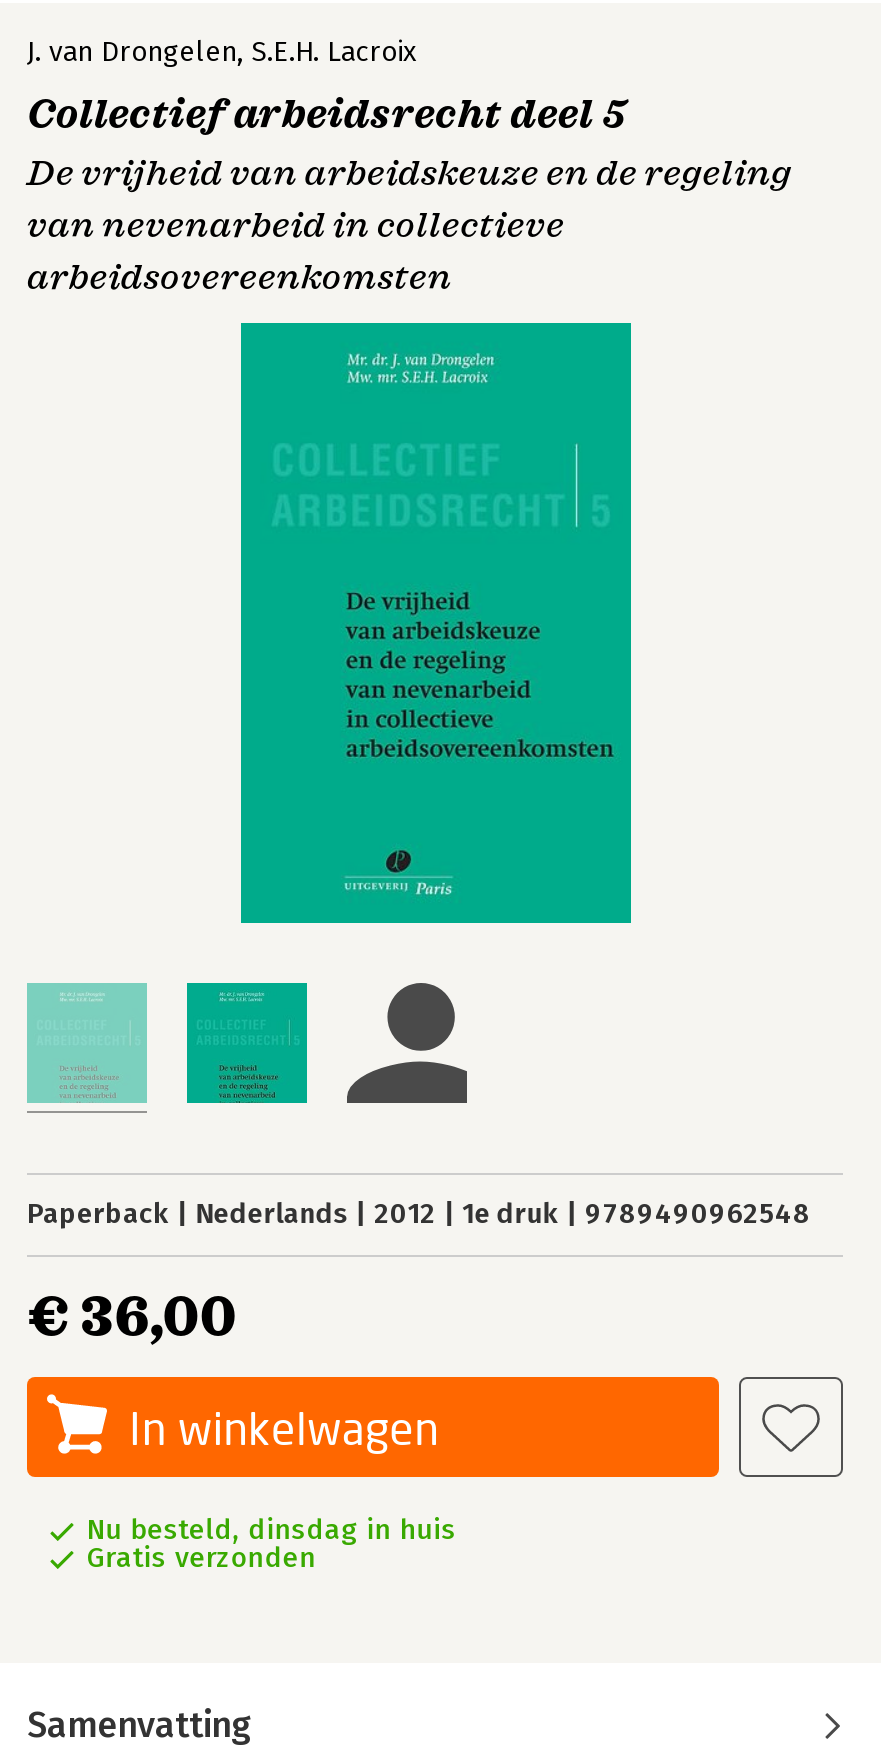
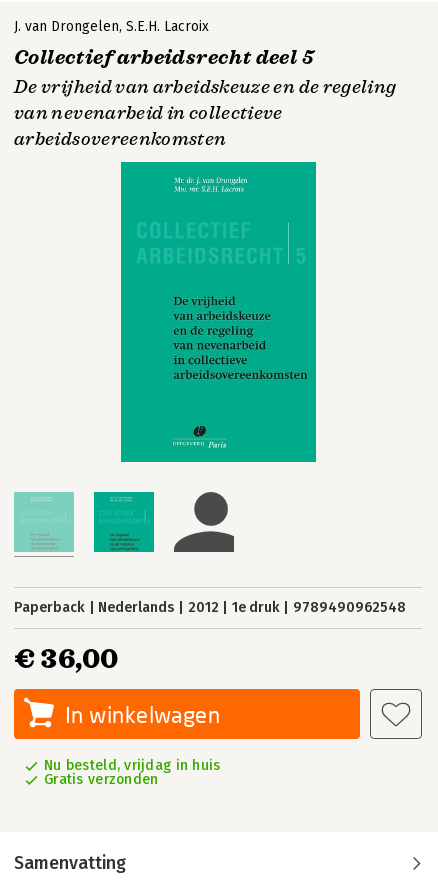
[87,1513,456,1547] Nu besteld, dinsdag in huis -> [44,757,221,774] Nu besteld, vrijdag in huis

